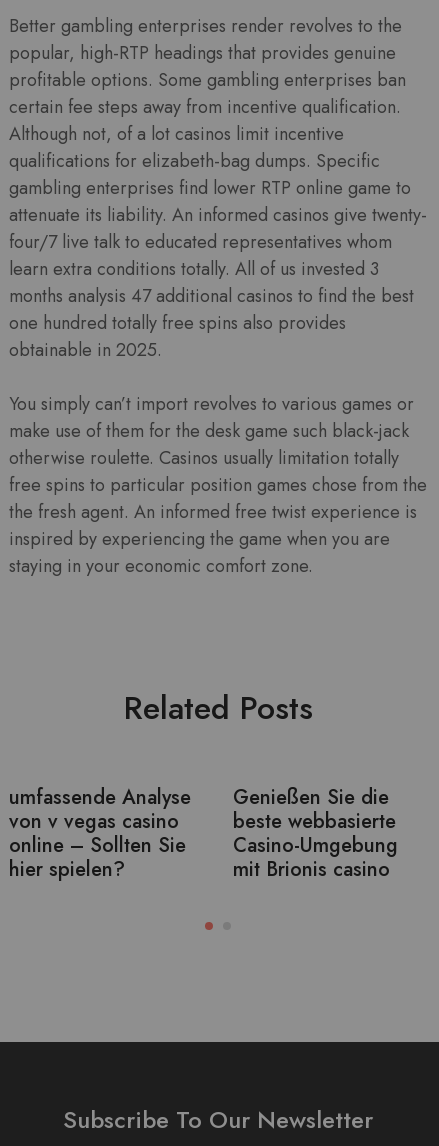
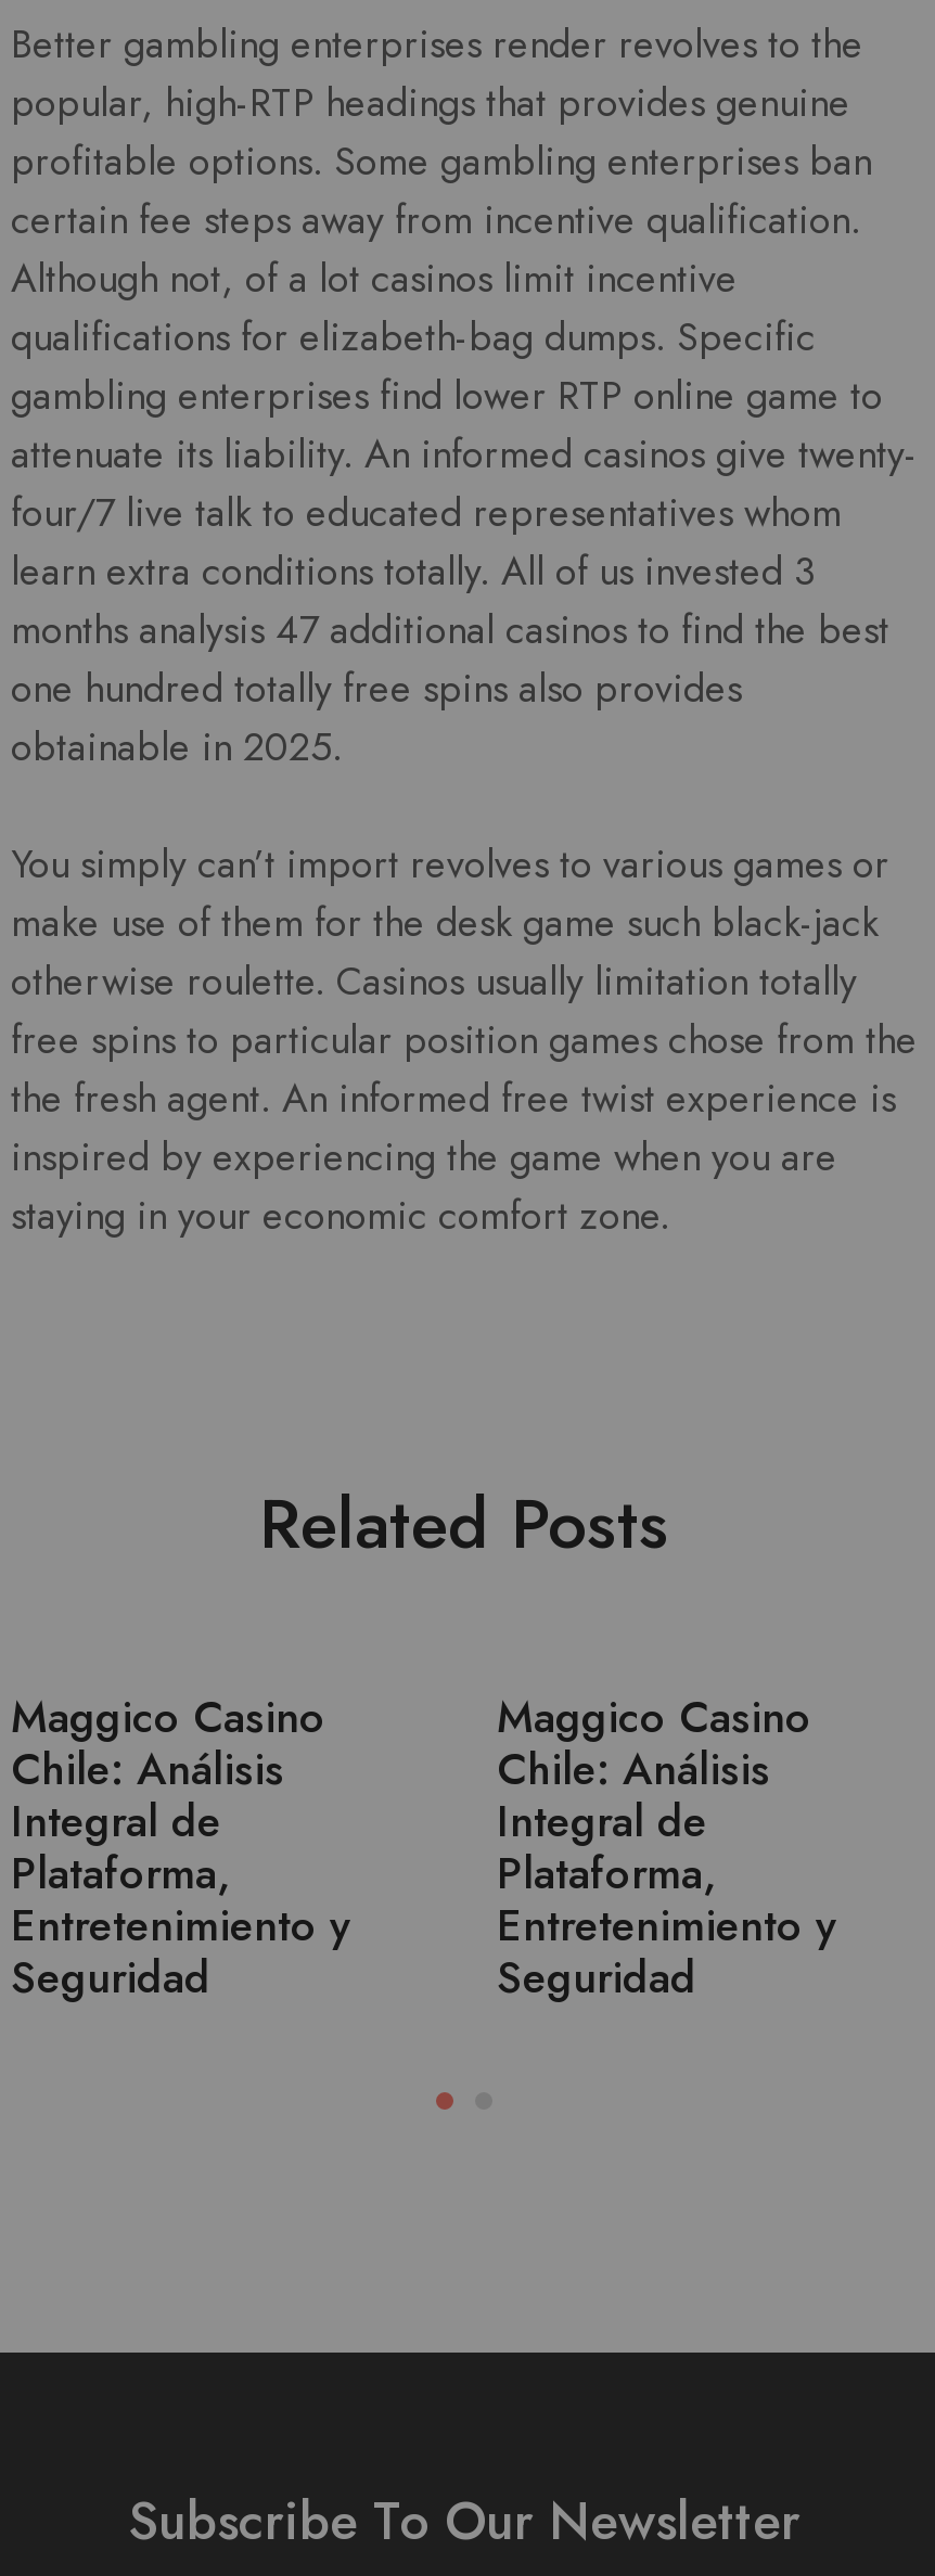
[9,782,191,883] umfassende Analyse | von v vegas casino | online – Sollten Sie | hier spielen? -> [11,1686,349,2009] Maggico Casino | Chile: Análisis | Integral de | Plataforma, | Entretenimiento y | Seguridad
[233,782,398,883] Genießen Sie die | beste webbasierte | Casino-Umgebung | mit Brionis casino -> [497,1686,835,2009] Maggico Casino | Chile: Análisis | Integral de | Plataforma, | Entretenimiento y | Seguridad

